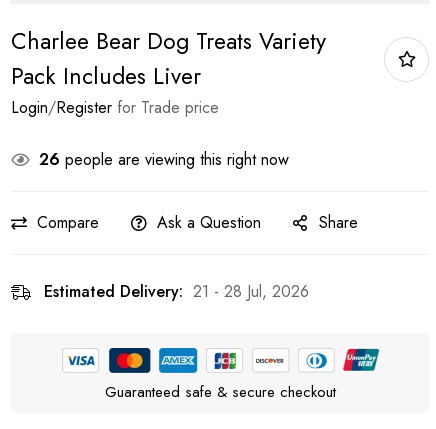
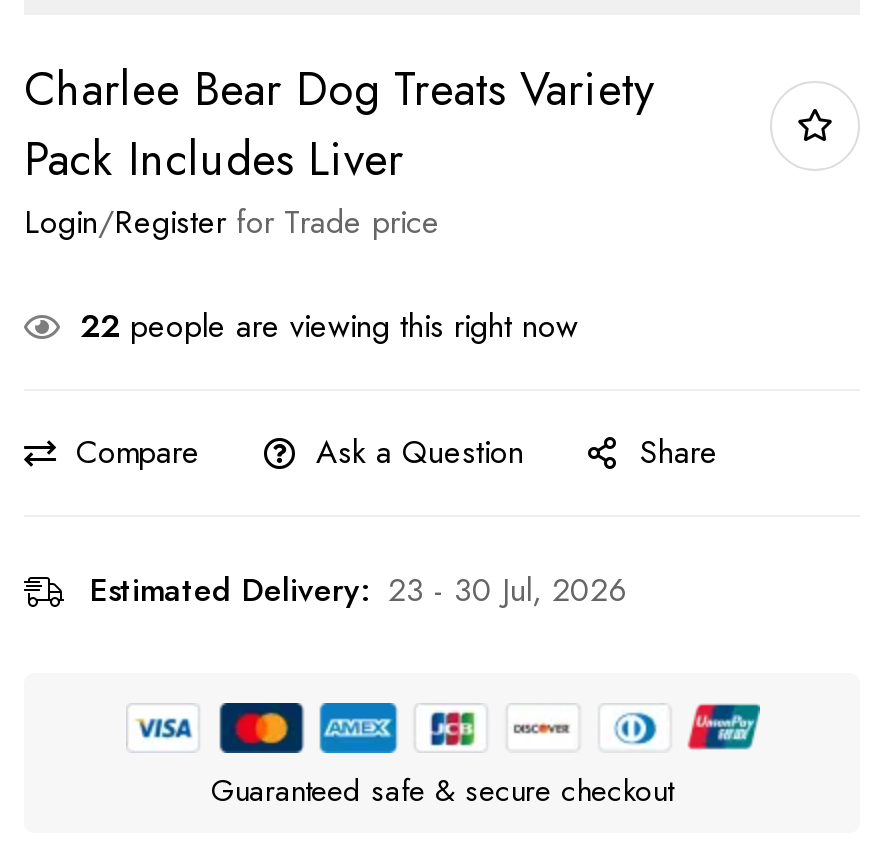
[39,148,289,171] 26 people are viewing this right now -> [80,303,578,349] 22 people are viewing this right now
[44,280,309,303] Estimated Delivery: 21 - 28 Jul, 2026 -> [90,567,626,613] Estimated Delivery: 23 - 30 Jul, 2026

